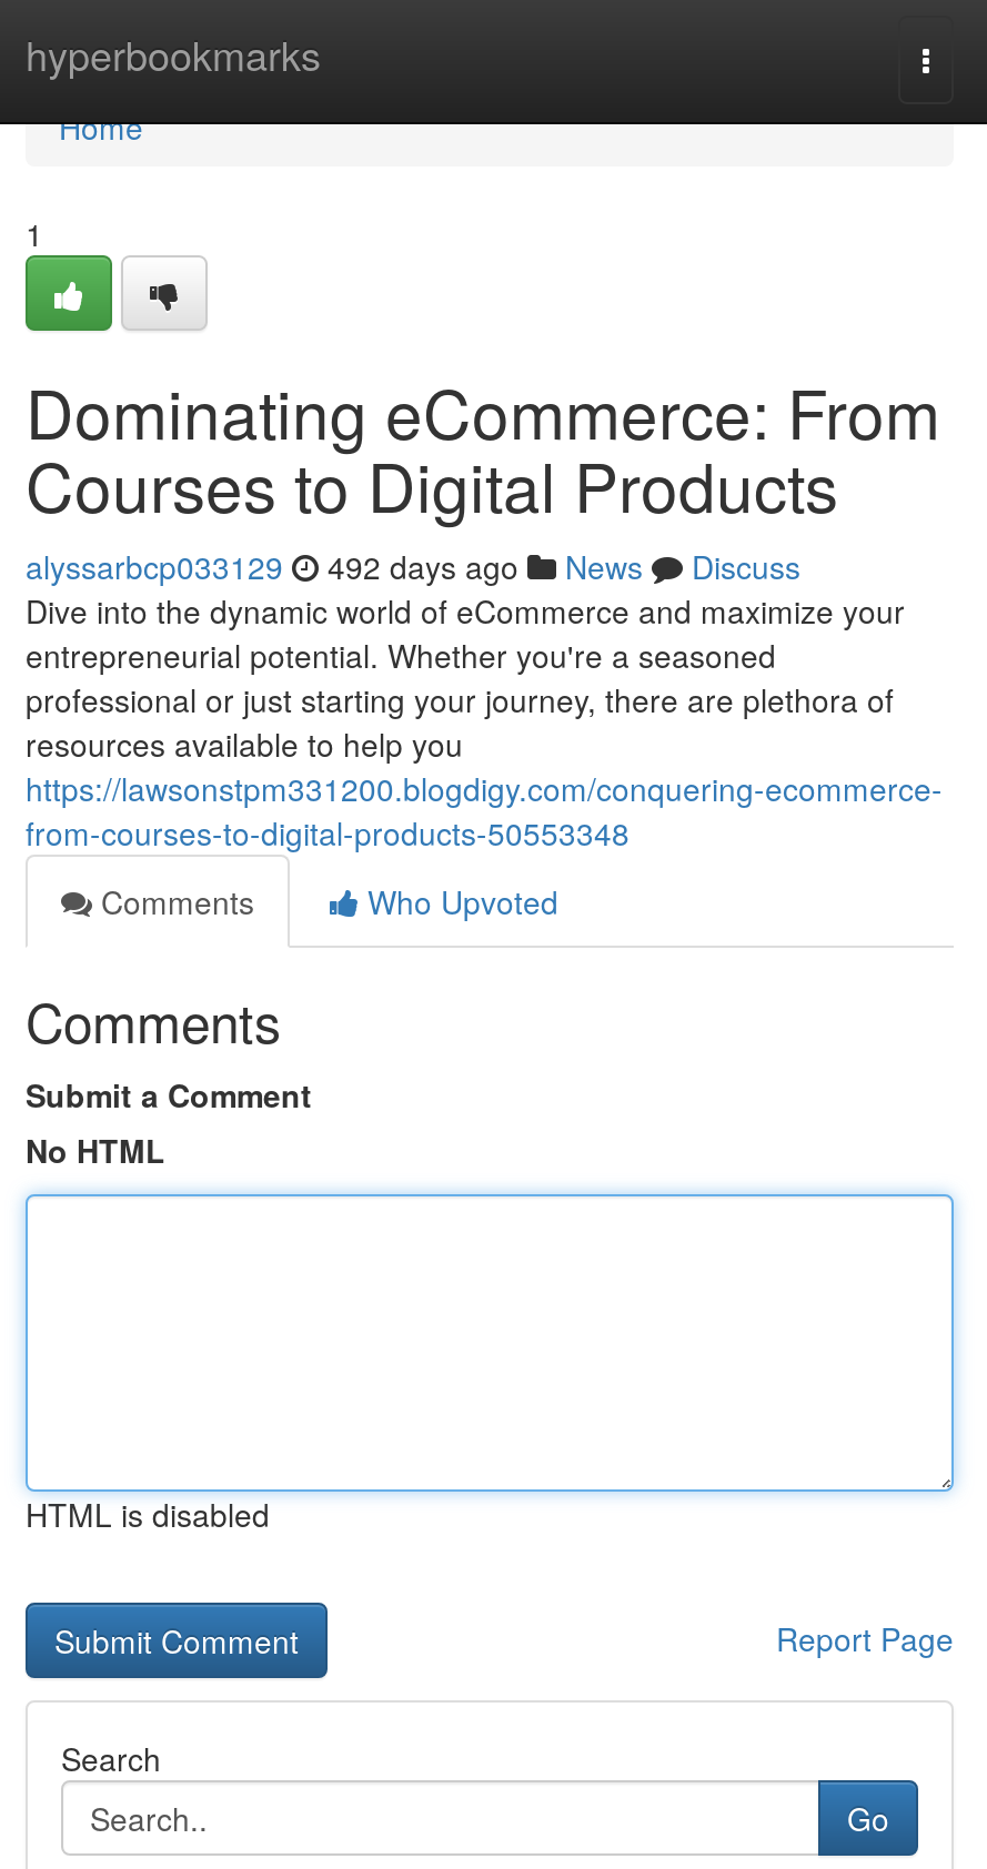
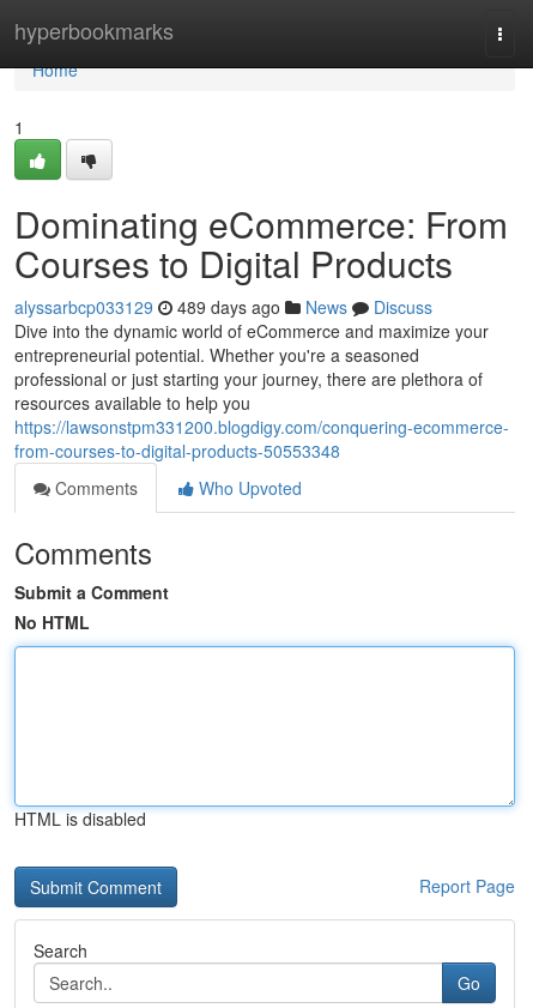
[26,544,800,588] alyssarbcp033129 492 days ago News Discuss -> [14,295,432,319] alyssarbcp033129 489 days ago News Discuss

